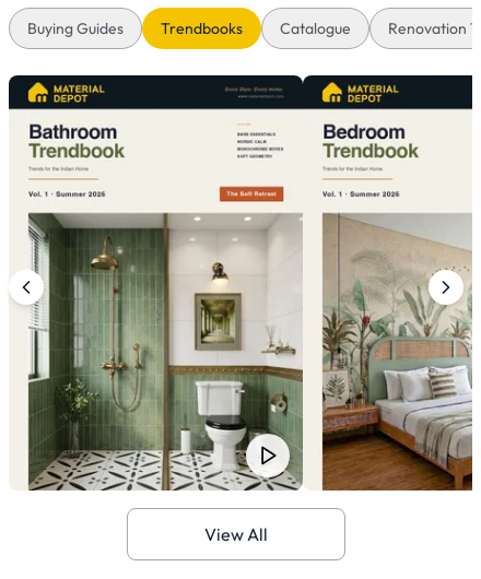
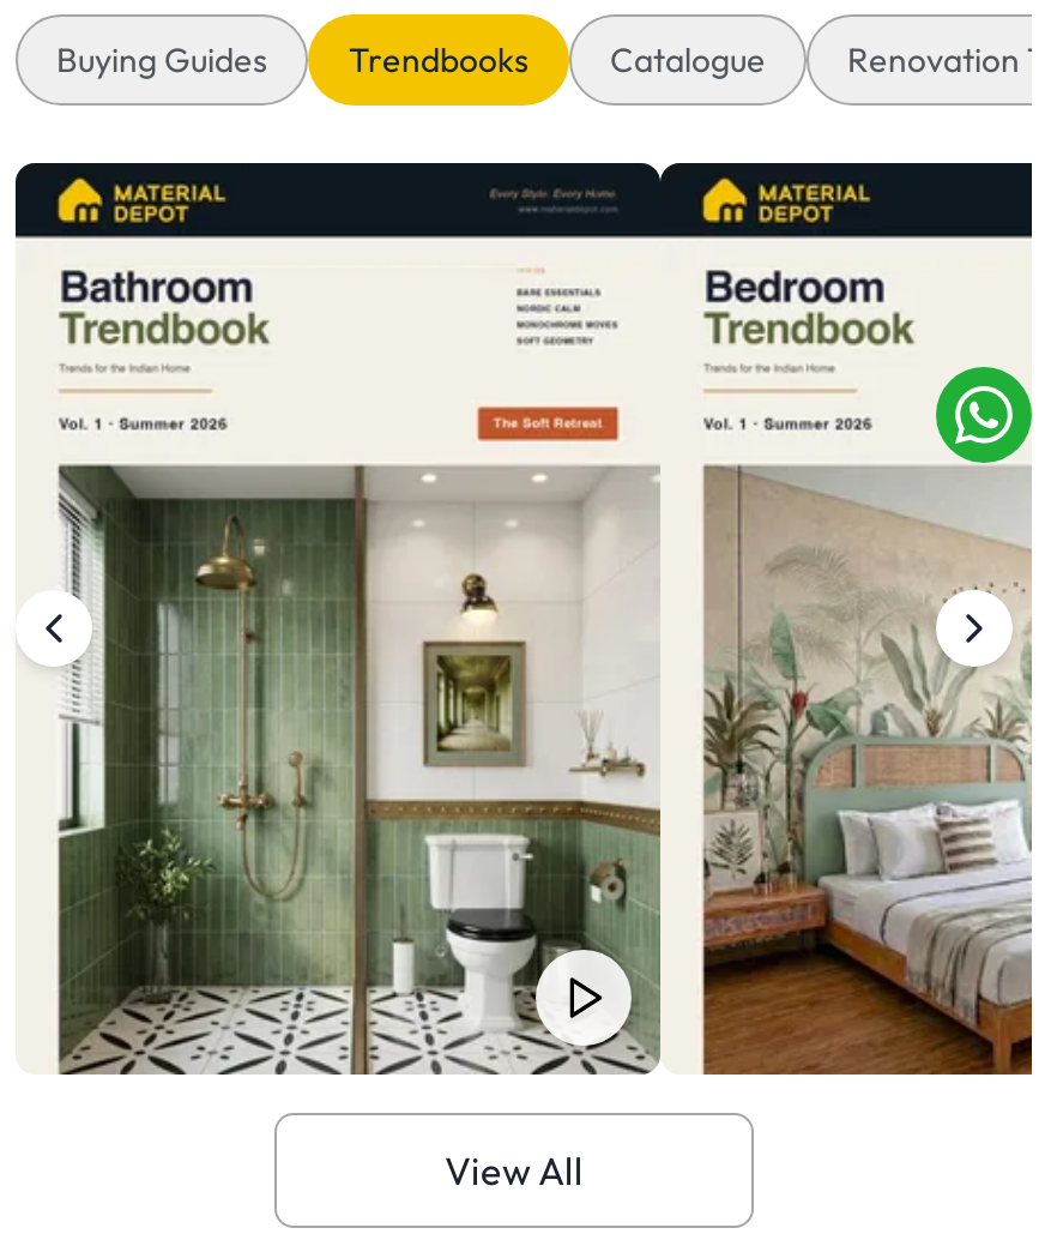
none -> [934,365,1034,465] [image]

